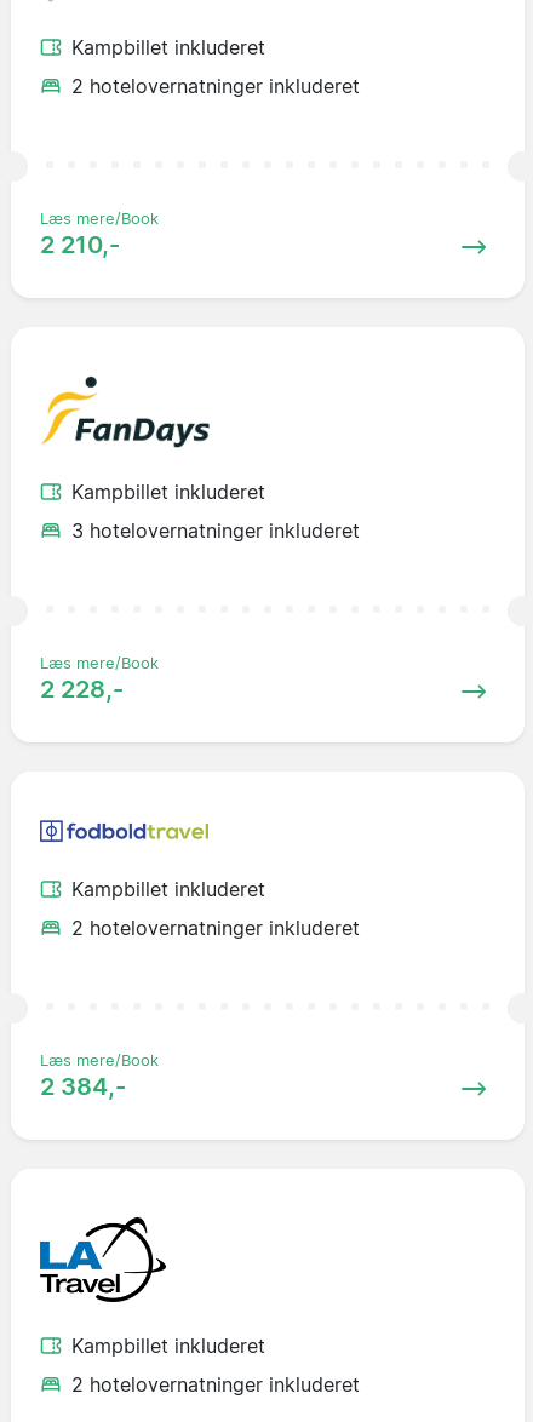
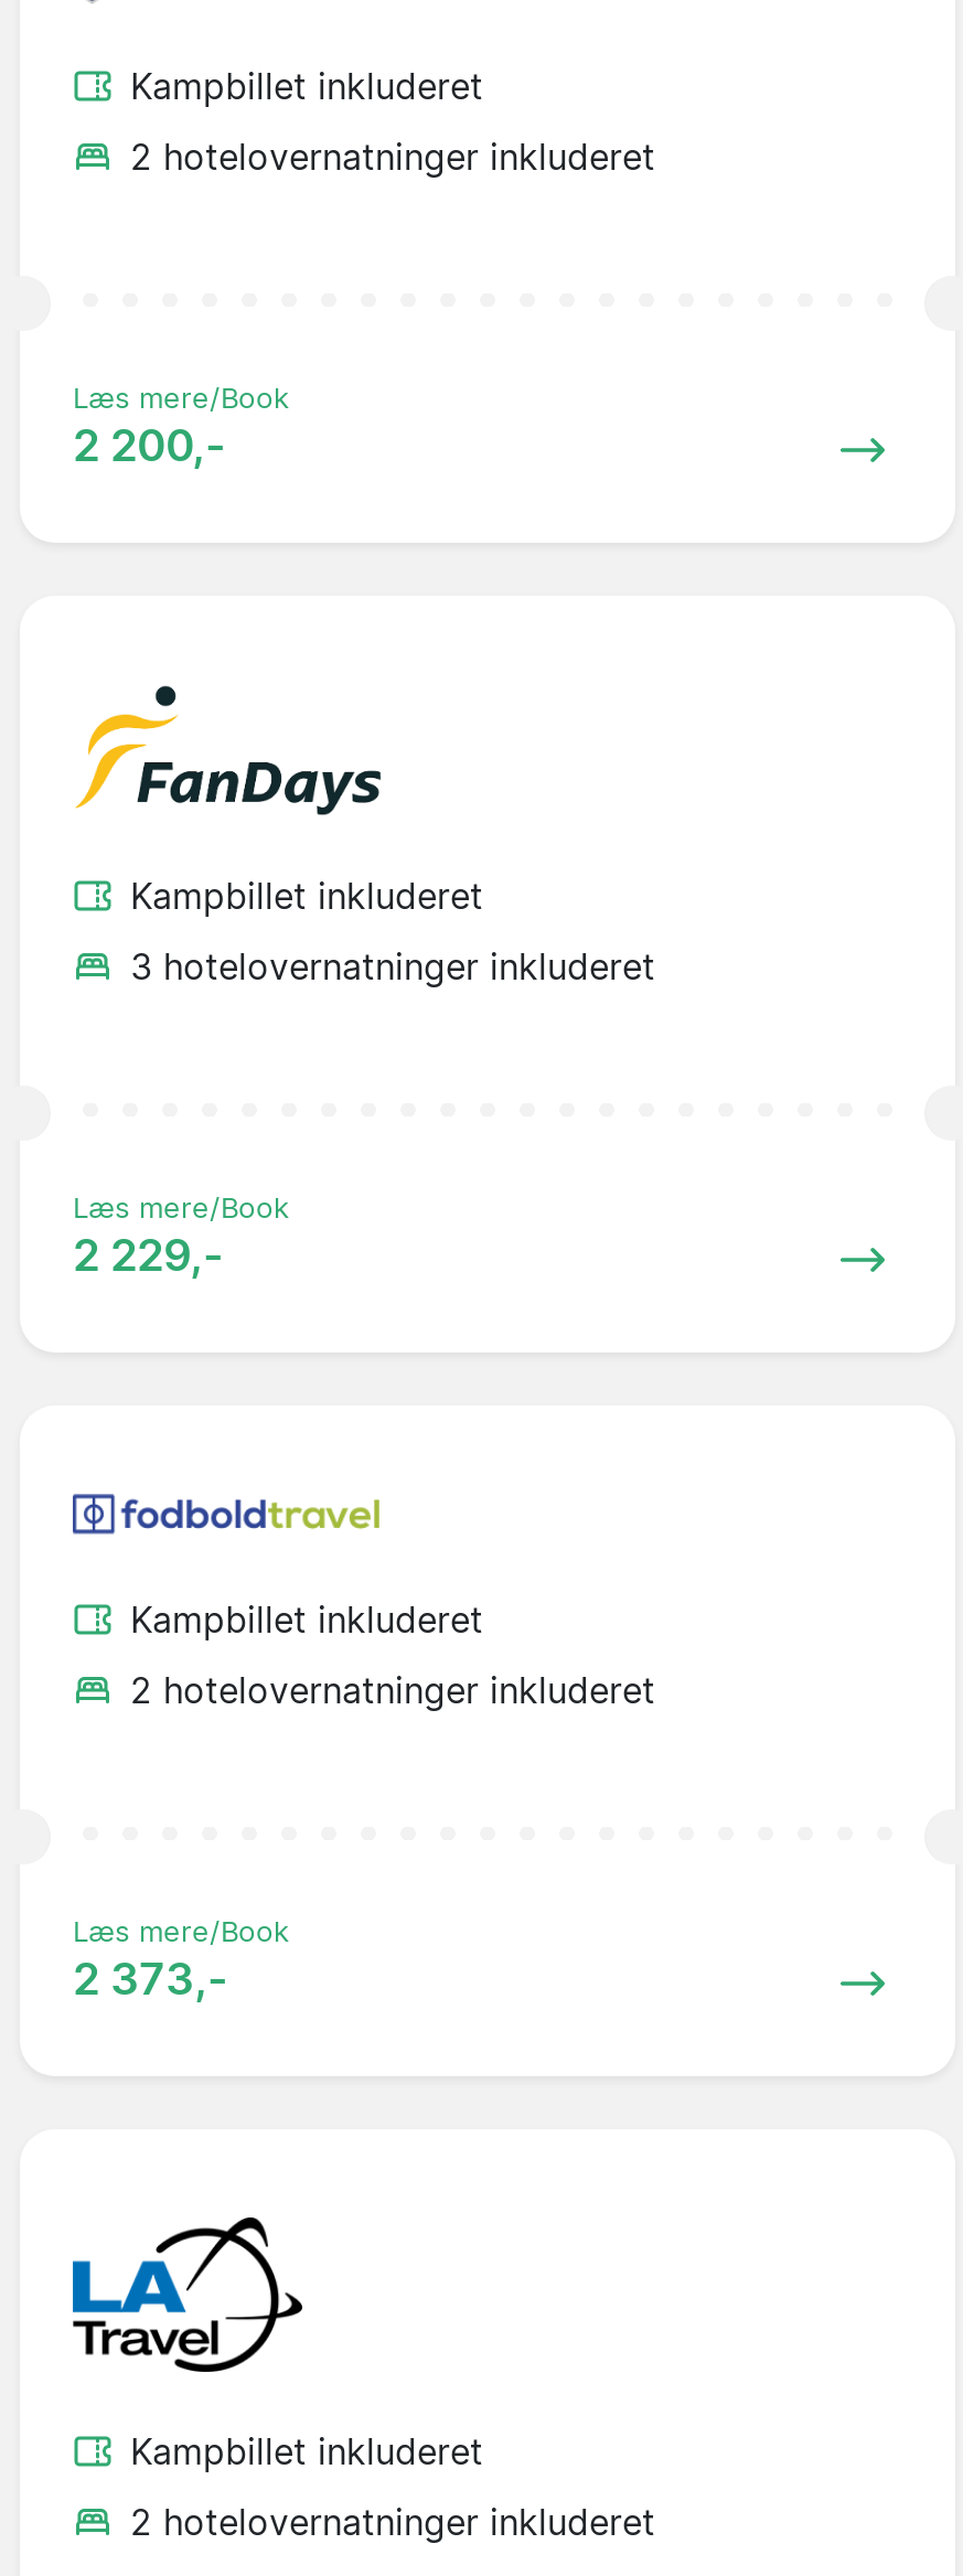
[40,230,120,259] 2 210,- -> [73,419,225,472] 2 200,-
[40,675,124,704] 2 228,- -> [73,1229,223,1282] 2 229,-
[40,1072,126,1101] 2 384,- -> [73,1953,227,2006] 2 373,-

